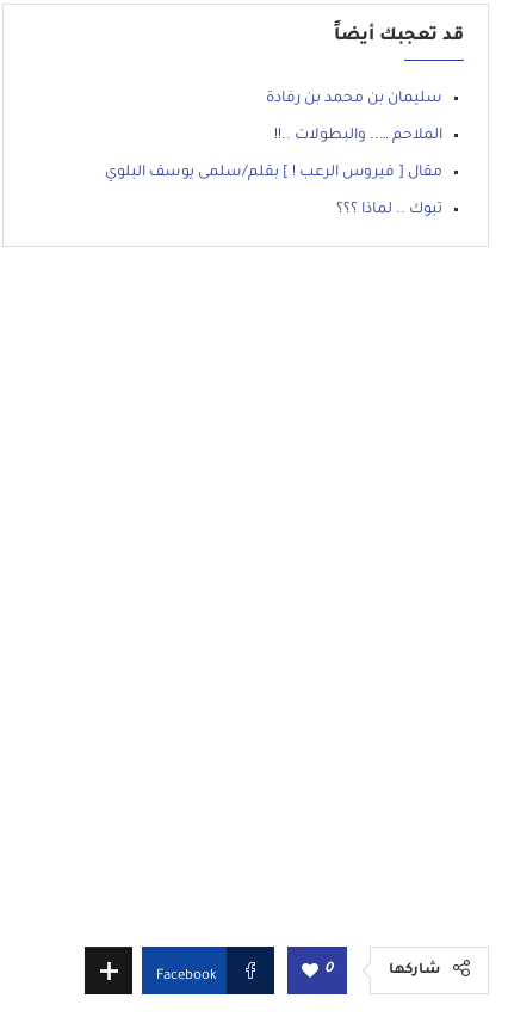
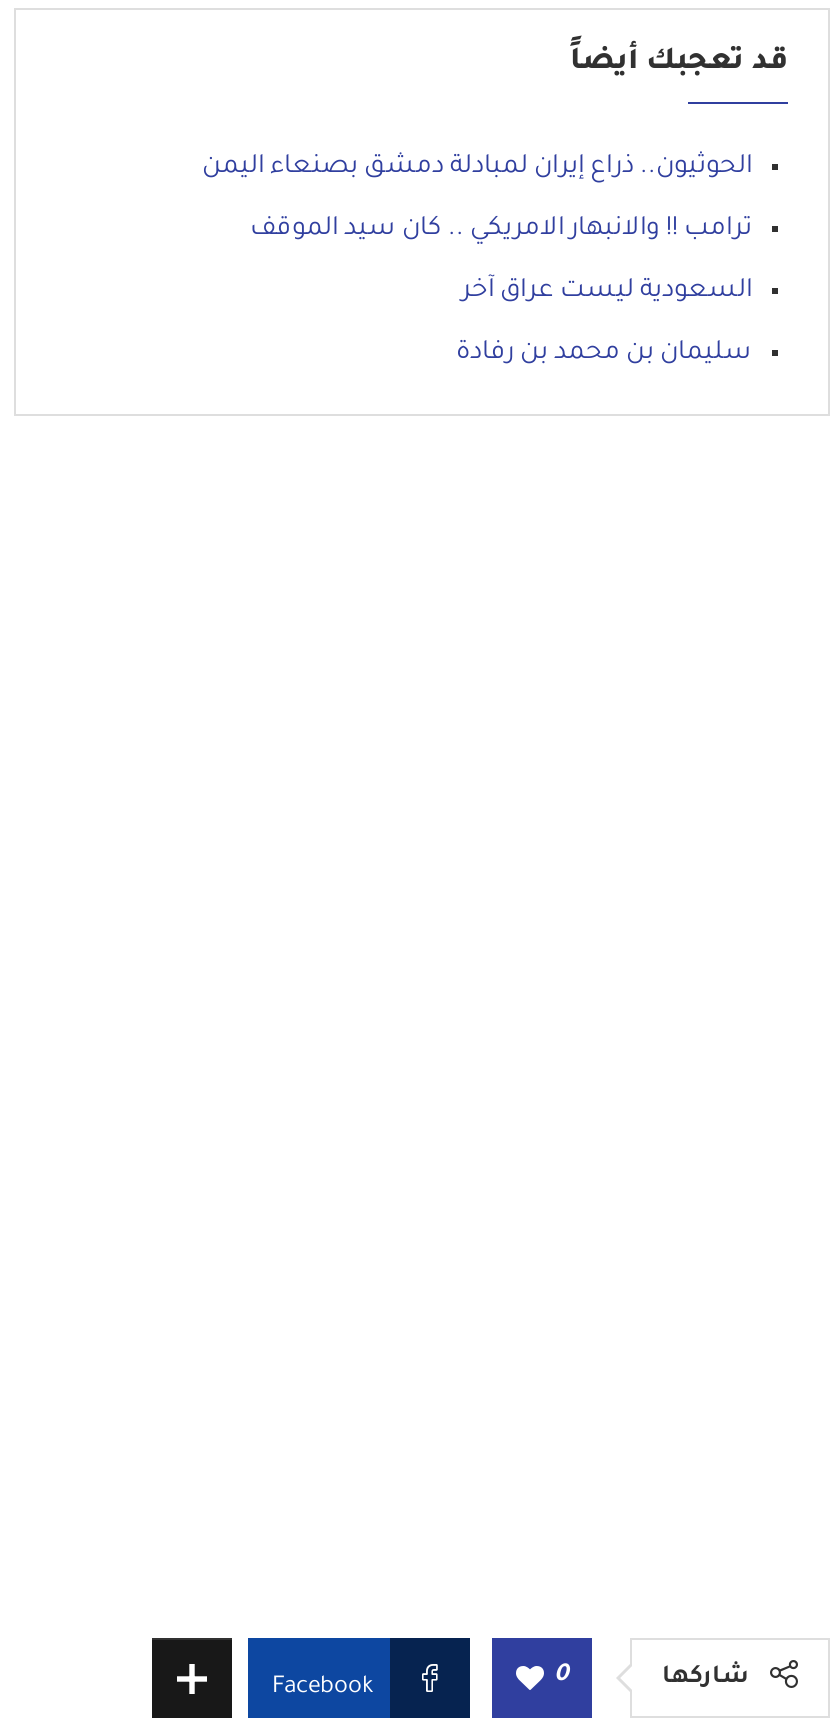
none -> [202,154,752,306] الحوثيون.. ذراع إيران لمبادلة دمشق بصنعاء اليمن | ترامب !! والانبهار الامريكي .. كان سيد الموقف | السعودية ليست عراق آخر
moved [266,91,442,107] -> [456,340,752,368]: سليمان بن محمد بن رفادة
[105,128,442,218] الملاحم ….. والبطولات ..!! | مقال [ فيروس الرعب ! ] بقلم/سلمى يوسف البلوي | تبوك .. لماذا ؟؟؟ -> none

